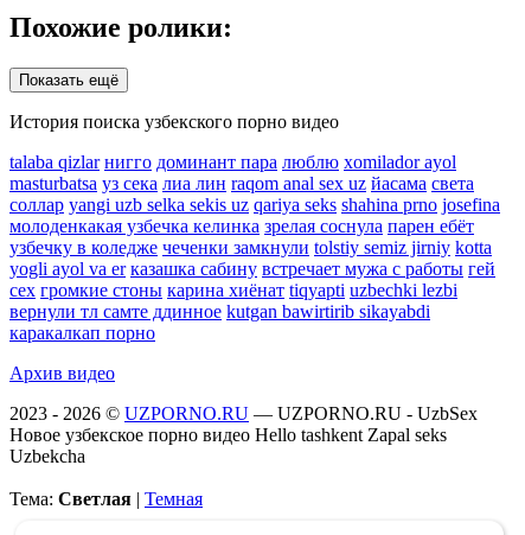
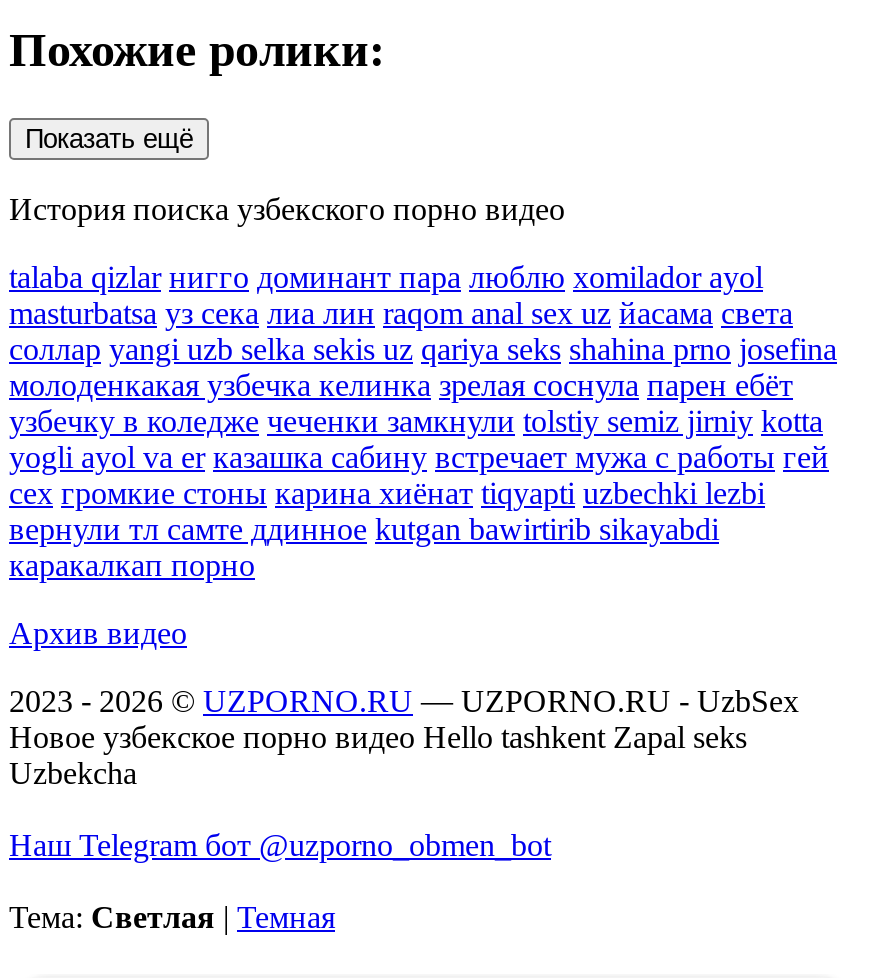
none -> [9,827,551,861] Наш Telegram бот @uzporno_obmen_bot

